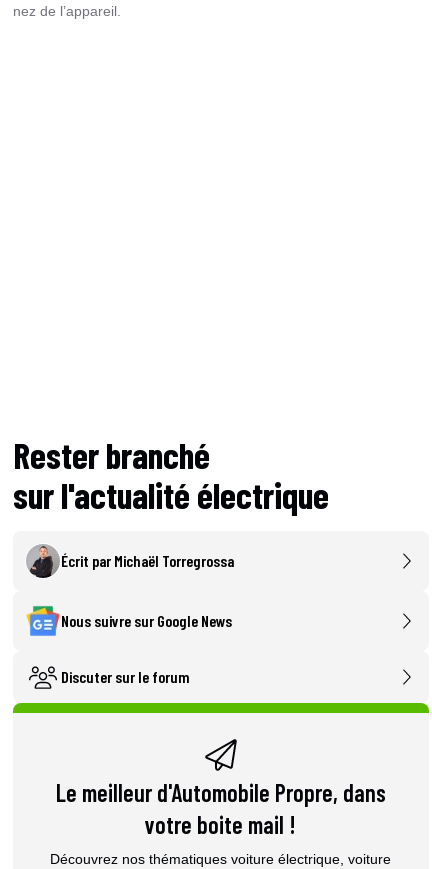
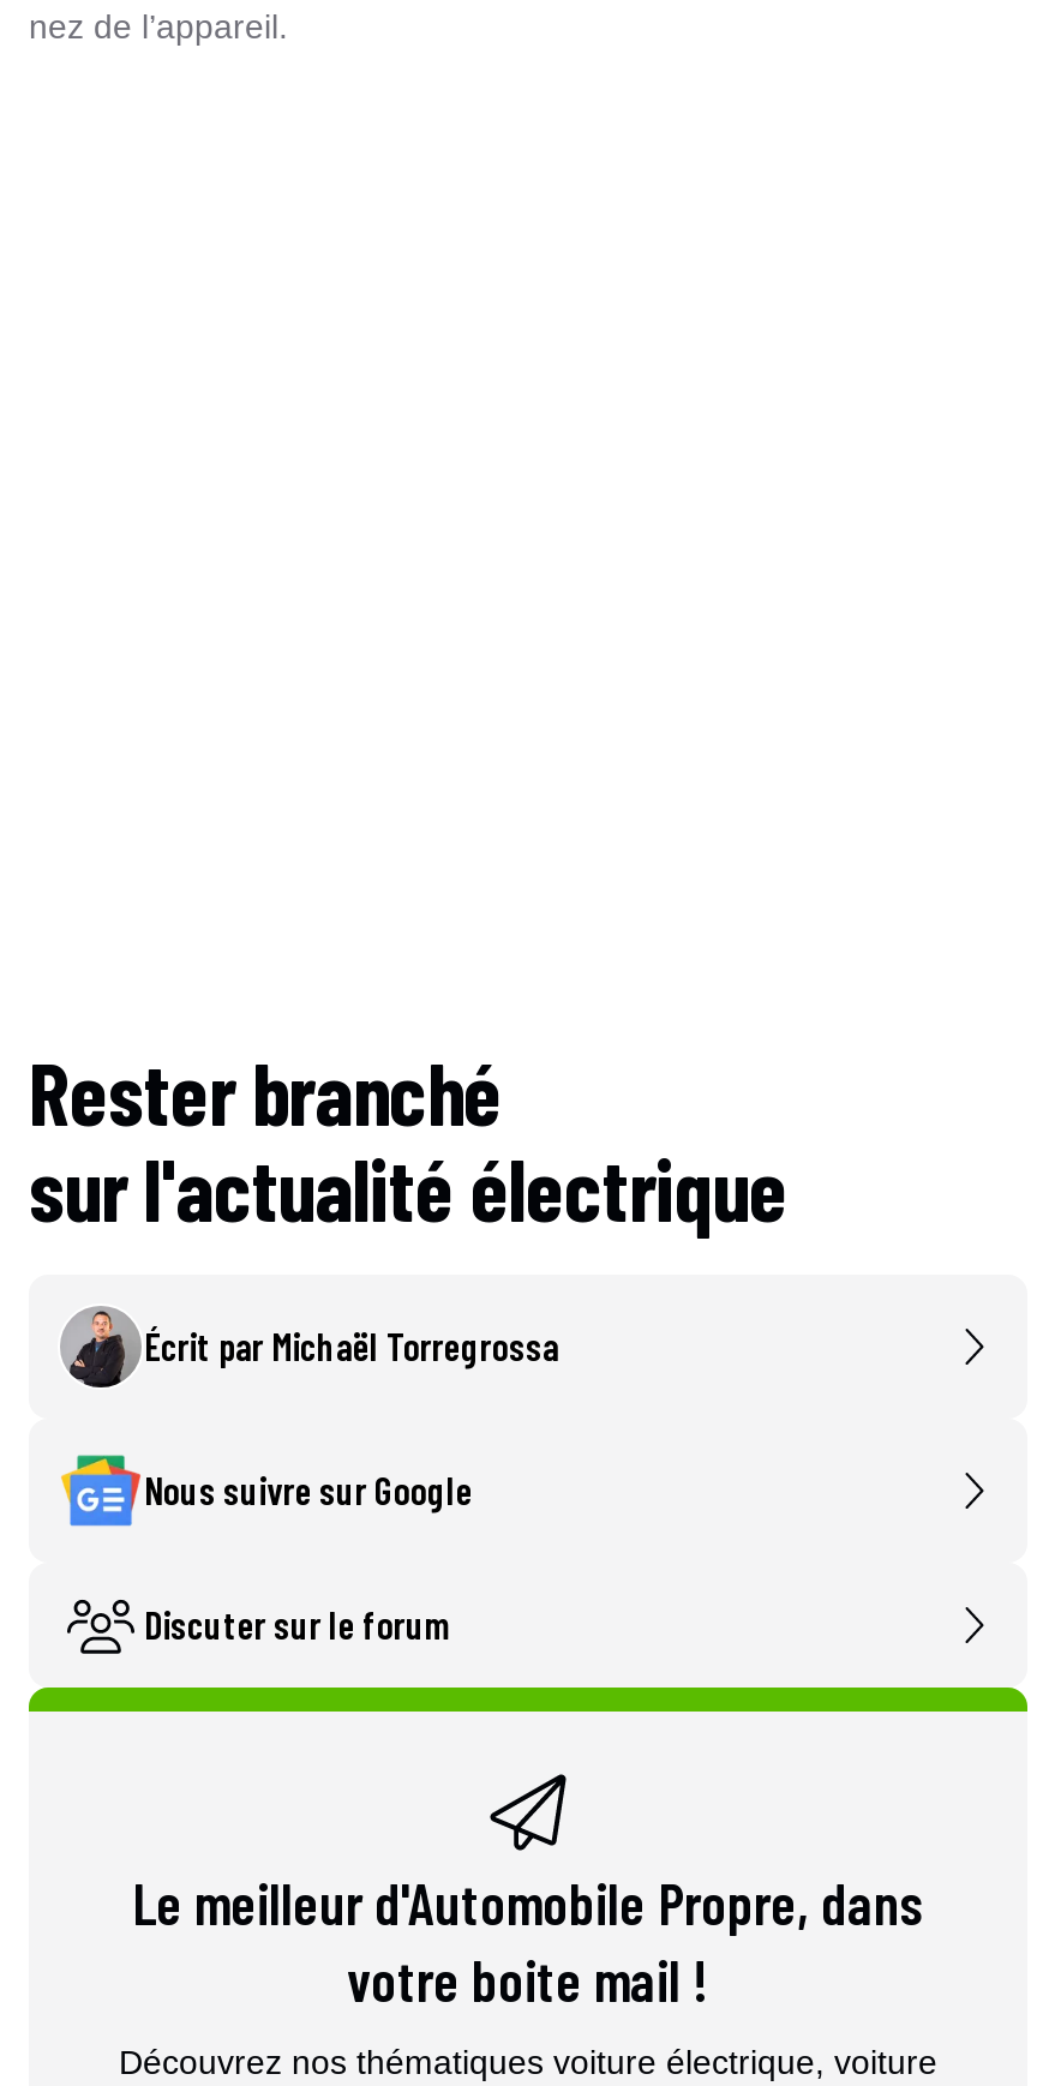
[61,611,232,630] Nous suivre sur Google News -> [144,1466,473,1512] Nous suivre sur Google

